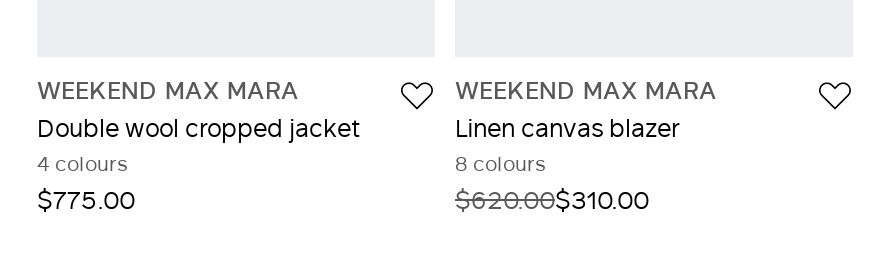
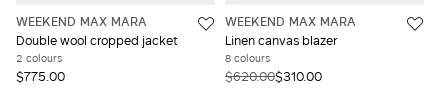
[37,146,127,178] 4 colours -> [16,50,62,66] 2 colours

